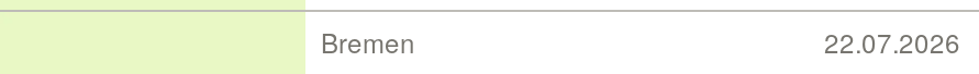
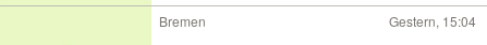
[824,23,960,60] 22.07.2026 -> [389,12,476,30] Gestern, 15:04

